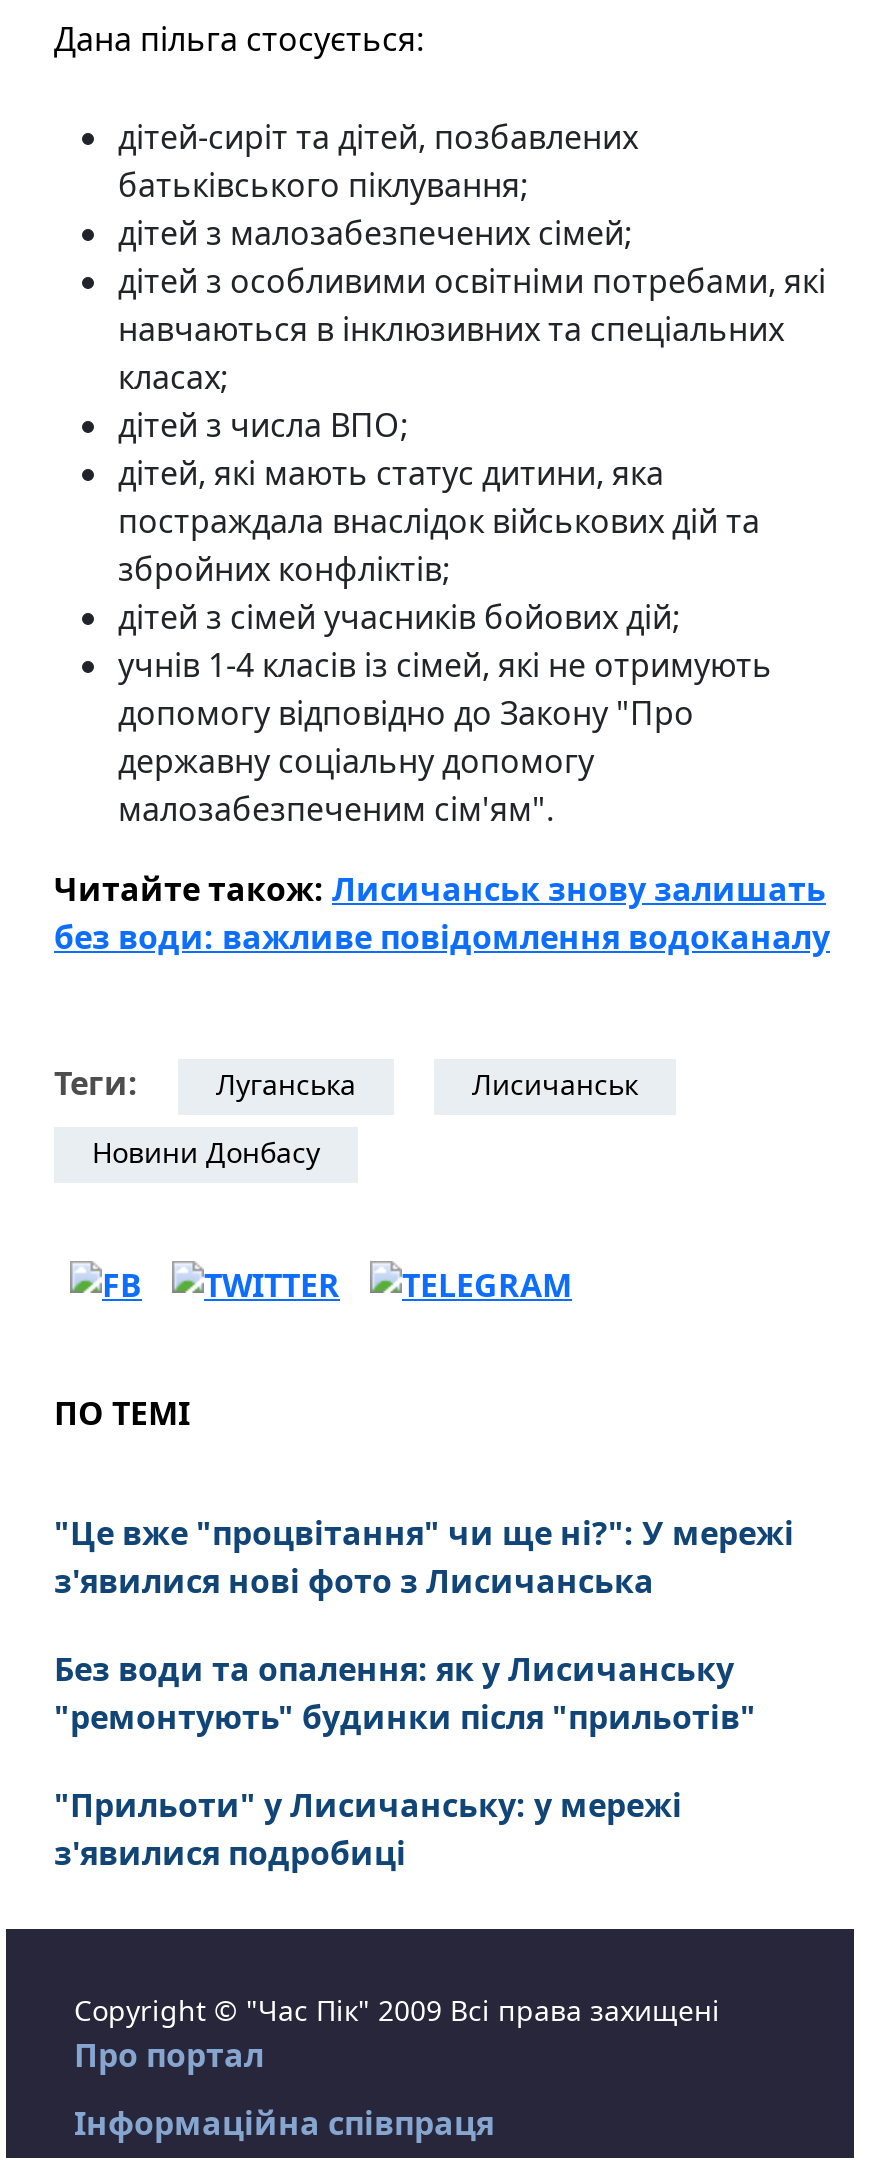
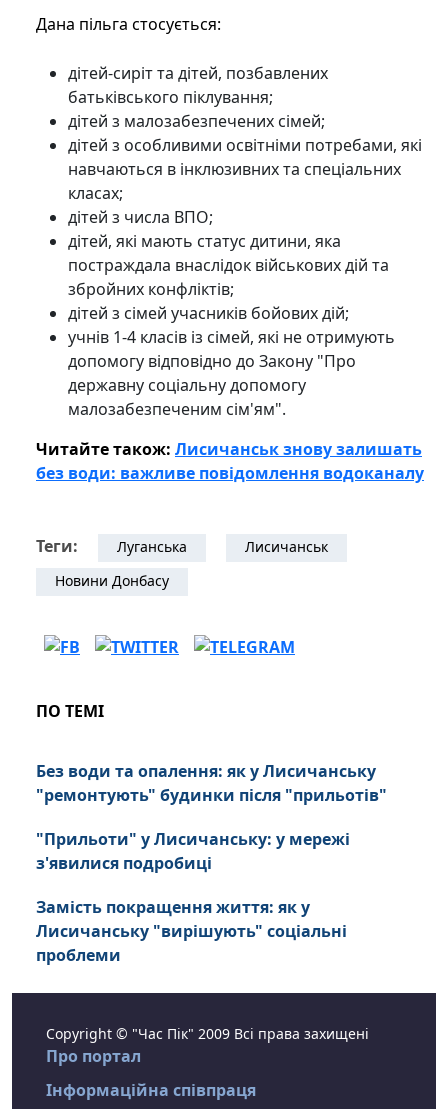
[54,1512,794,1604] "Це вже "процвітання" чи ще ні?": У мережі | з'явилися нові фото з Лисичанська -> none
moved [54,1648,756,1876] -> [36,760,387,874]: Без води та опалення: як у Лисичанську | "ремонтують" будинки після "прильотів" | "Прильоти" у Лисичанську: у мережі | з'явилися подробиці
none -> [36,896,347,966] Замість покращення життя: як у | Лисичанську "вирішують" соціальні | проблеми

